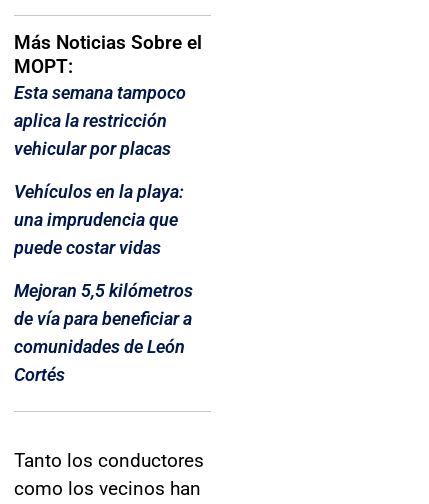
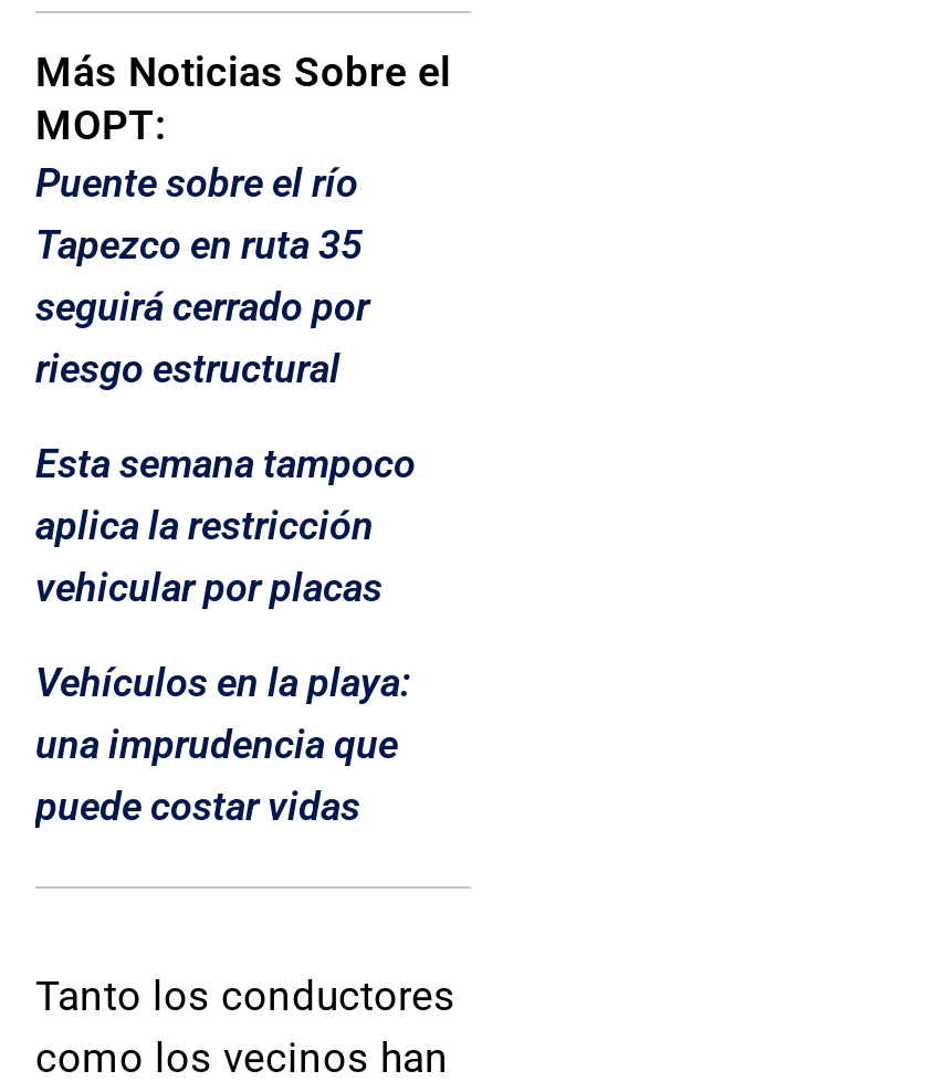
none -> [35,159,369,391] Puente sobre el río | Tapezco en ruta 35 | seguirá cerrado por | riesgo estructural
moved [14,82,186,258] -> [35,439,416,829]: Esta semana tampoco | aplica la restricción | vehicular por placas | Vehículos en la playa: | una imprudencia que | puede costar vidas
[14,280,193,385] Mejoran 5,5 kilómetros | de vía para beneficiar a | comunidades de León | Cortés -> none

